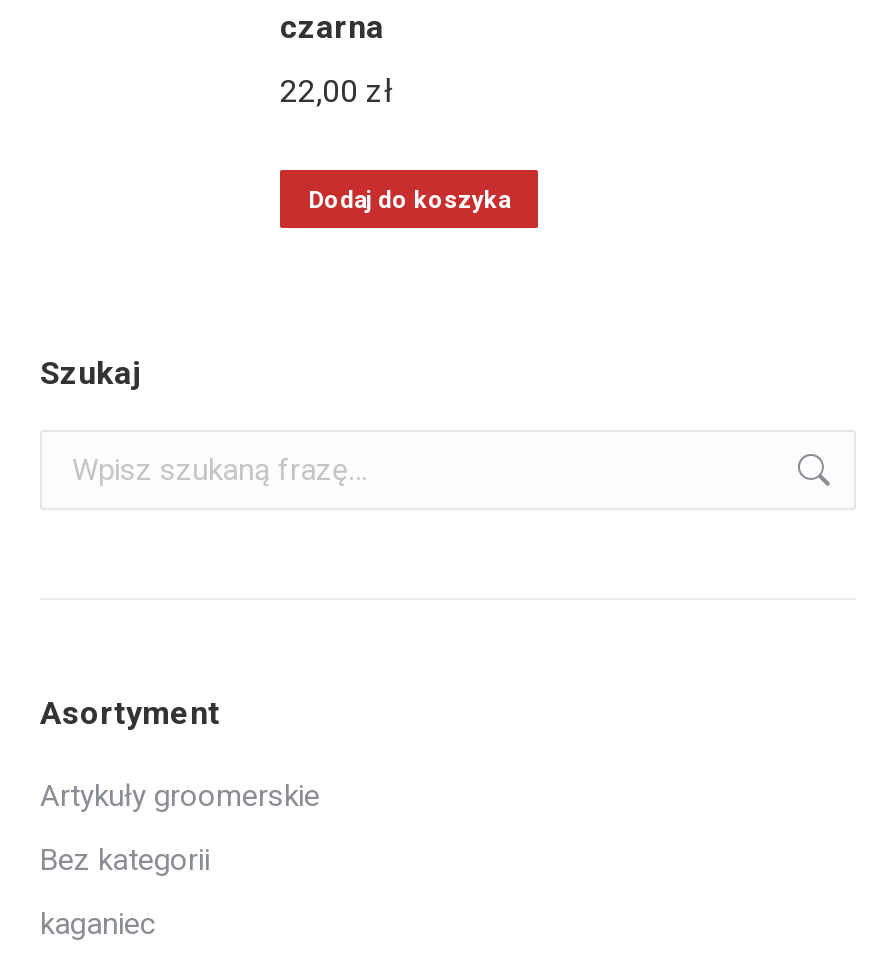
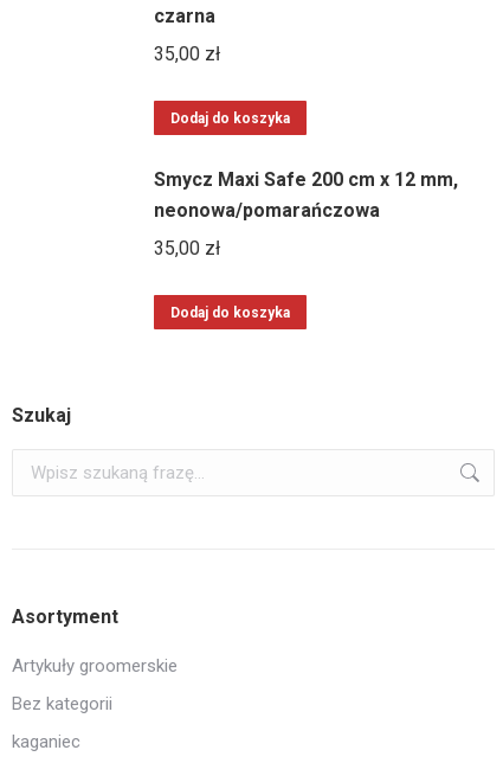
[280,72,392,110] 22,00 zł -> [154,43,458,259] 35,00 zł | Dodaj do koszyka | Smycz Maxi Safe 200 cm x 12 mm, | neonowa/pomarańczowa | 35,00 zł

